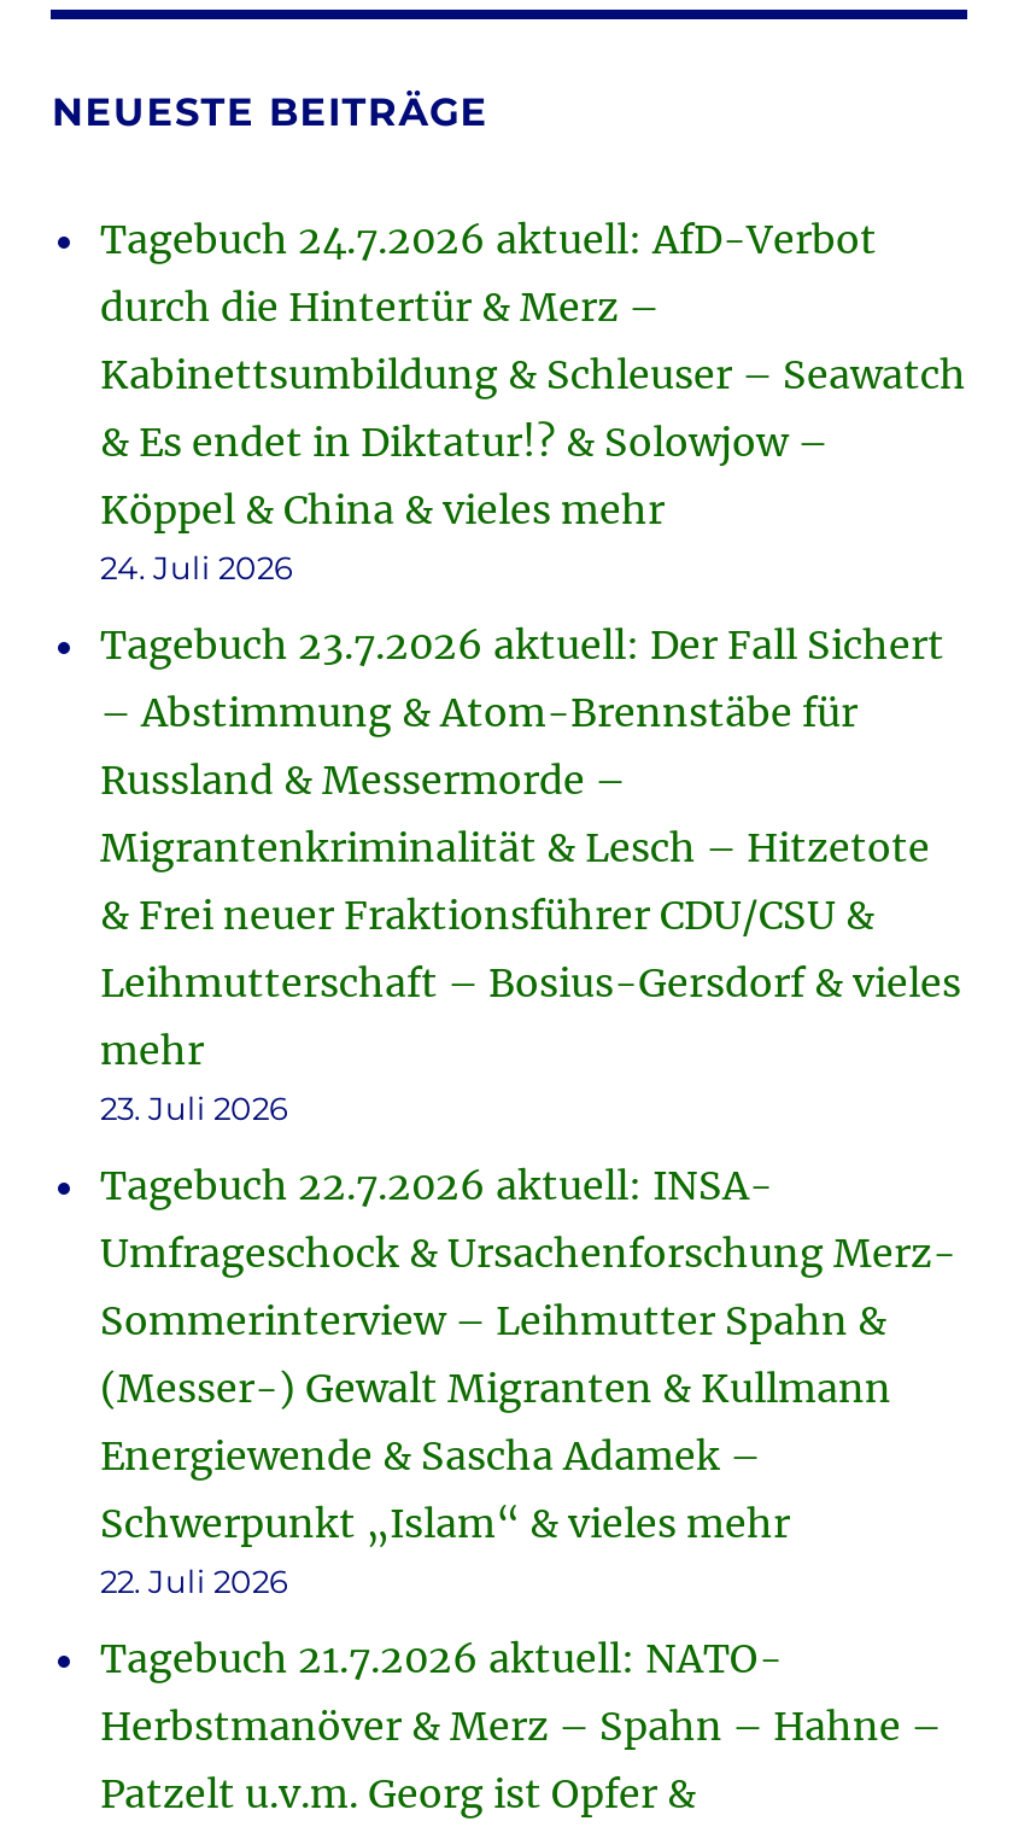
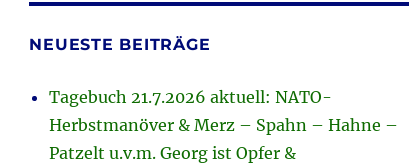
[100,215,966,1601] Tagebuch 24.7.2026 aktuell: AfD-Verbot | durch die Hintertür & Merz – | Kabinettsumbildung & Schleuser – Seawatch | & Es endet in Diktatur!? & Solowjow – | Köppel & China & vieles mehr | 24. Juli 2026 | Tagebuch 23.7.2026 aktuell: Der Fall Sichert | – Abstimmung & Atom-Brennstäbe für | Russland & Messermorde – | Migrantenkriminalität & Lesch – Hitzetote | & Frei neuer Fraktionsführer CDU/CSU & | Leihmutterschaft – Bosius-Gersdorf & vieles | mehr | 23. Juli 2026 | Tagebuch 22.7.2026 aktuell: INSA- | Umfrageschock & Ursachenforschung Merz- | Sommerinterview – Leihmutter Spahn & | (Messer-) Gewalt Migranten & Kullmann | Energiewende & Sascha Adamek – | Schwerpunkt „Islam“ & vieles mehr | 22. Juli 2026 -> none

